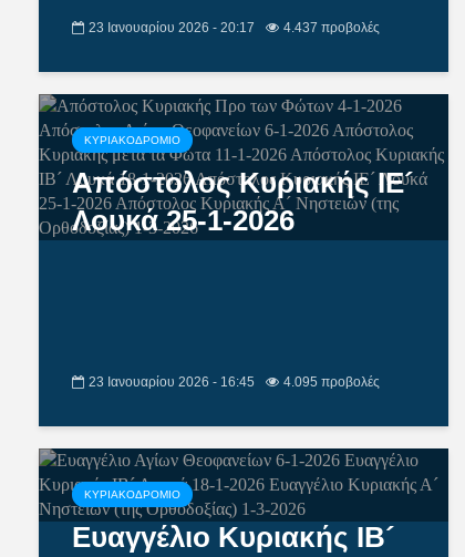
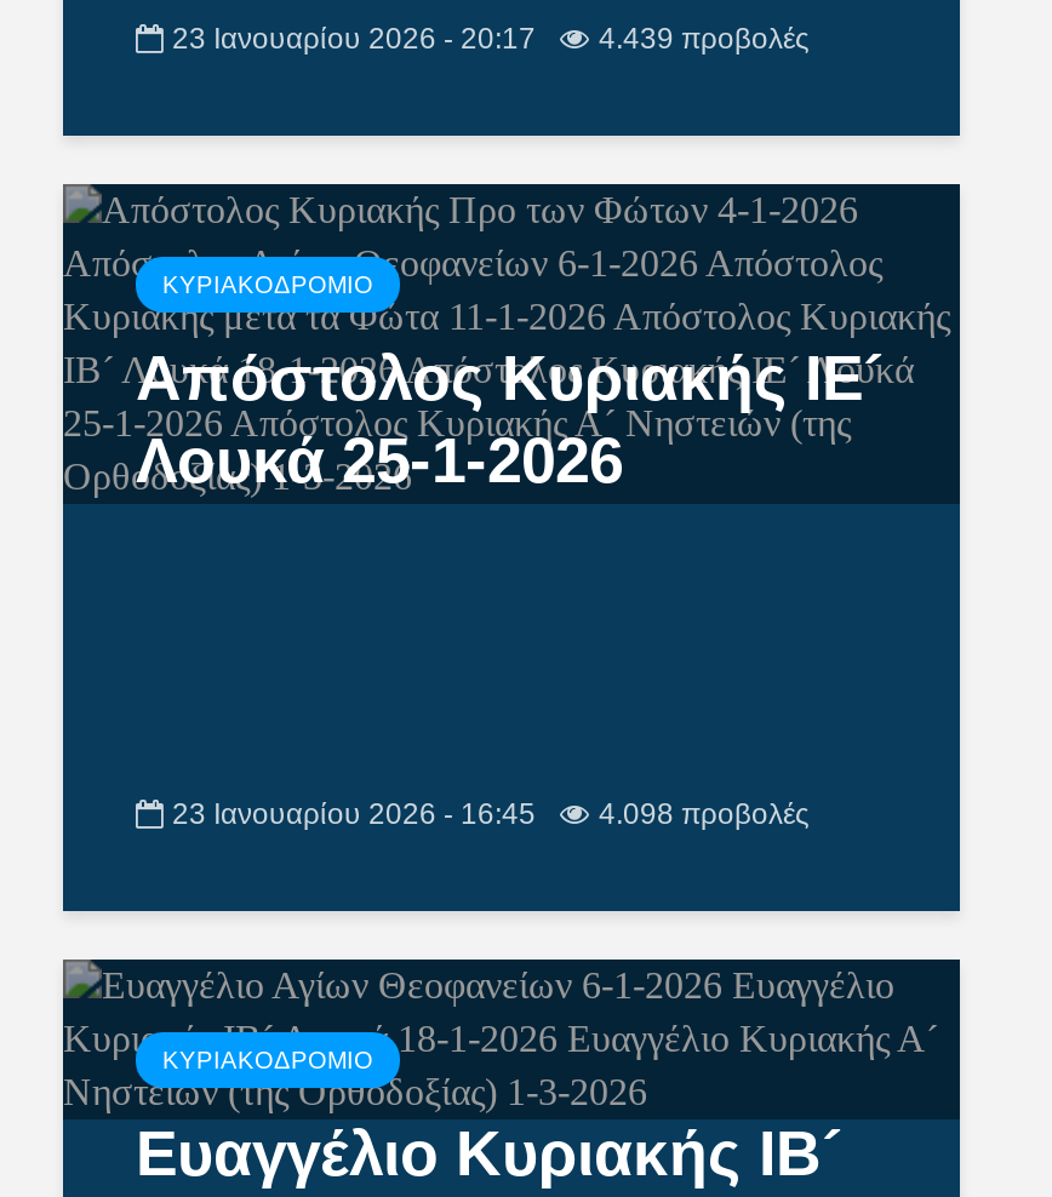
[89,20,380,35] 23 Ιανουαρίου 2026 - 20:17 4.437 προβολές -> [172,21,810,55] 23 Ιανουαρίου 2026 - 20:17 4.439 προβολές
[89,374,380,390] 23 Ιανουαρίου 2026 - 16:45 4.095 προβολές -> [172,797,810,831] 23 Ιανουαρίου 2026 - 16:45 4.098 προβολές

